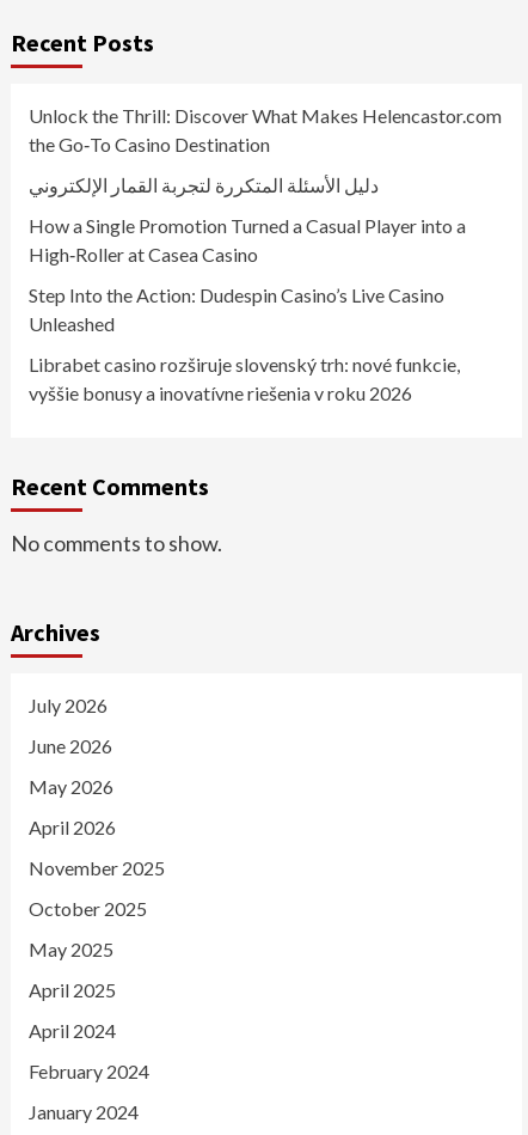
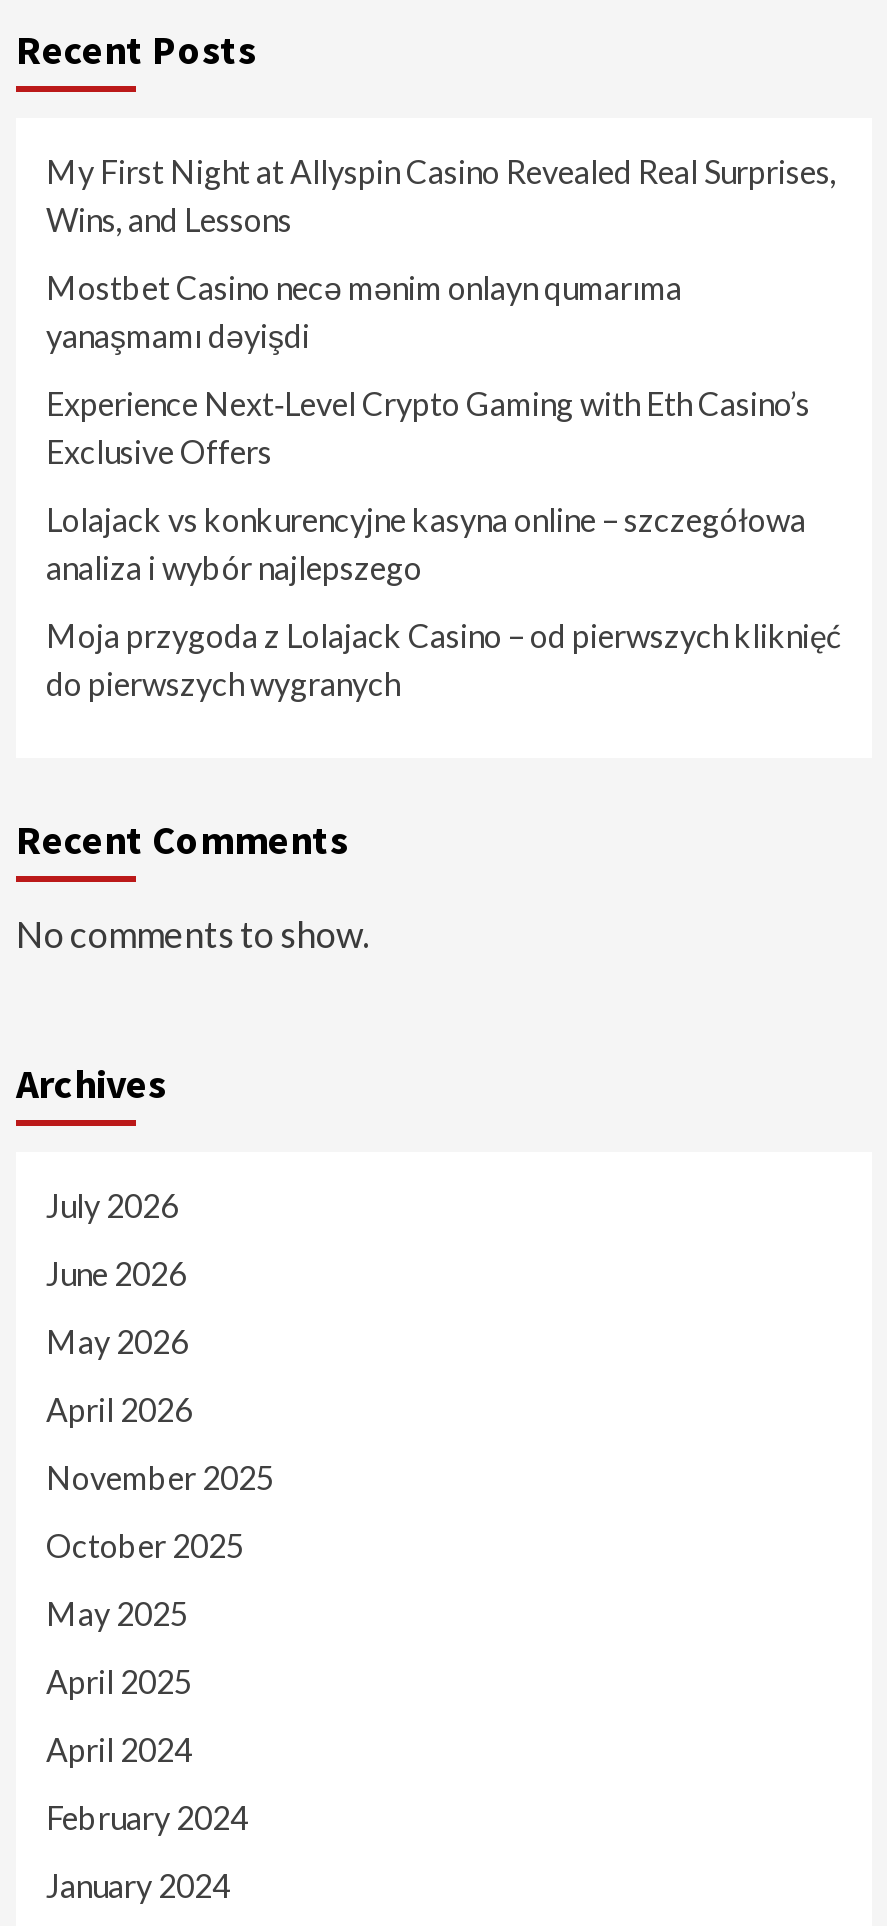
[29,104,502,155] Unlock the Thrill: Discover What Makes Helencastor.com | the Go‑To Casino Destination -> [46,152,836,238] My First Night at Allyspin Casino Revealed Real Surprises, | Wins, and Lessons
[29,173,379,196] دليل الأسئلة المتكررة لتجربة القمار الإلكتروني -> [46,268,682,354] Mostbet Casino necə mənim onlayn qumarıma | yanaşmamı dəyişdi
[29,214,466,266] How a Single Promotion Turned a Casual Player into a | High‑Roller at Casea Casino -> [46,384,810,470] Experience Next‑Level Crypto Gaming with Eth Casino’s | Exclusive Offers
[29,283,444,335] Step Into the Action: Dudespin Casino’s Live Casino | Unleashed -> [46,500,806,586] Lolajack vs konkurencyjne kasyna online – szczegółowa | analiza i wybór najlepszego
[29,353,460,404] Librabet casino rozširuje slovenský trh: nové funkcie, | vyššie bonusy a inovatívne riešenia v roku 2026 -> [46,616,840,702] Moja przygoda z Lolajack Casino – od pierwszych kliknięć | do pierwszych wygranych

